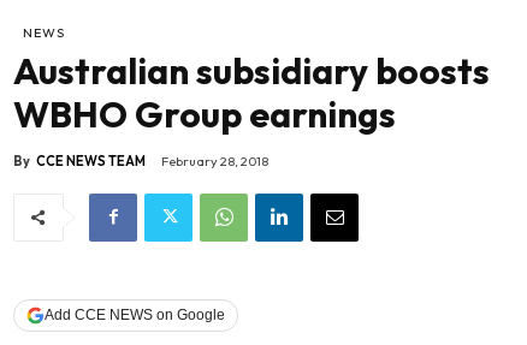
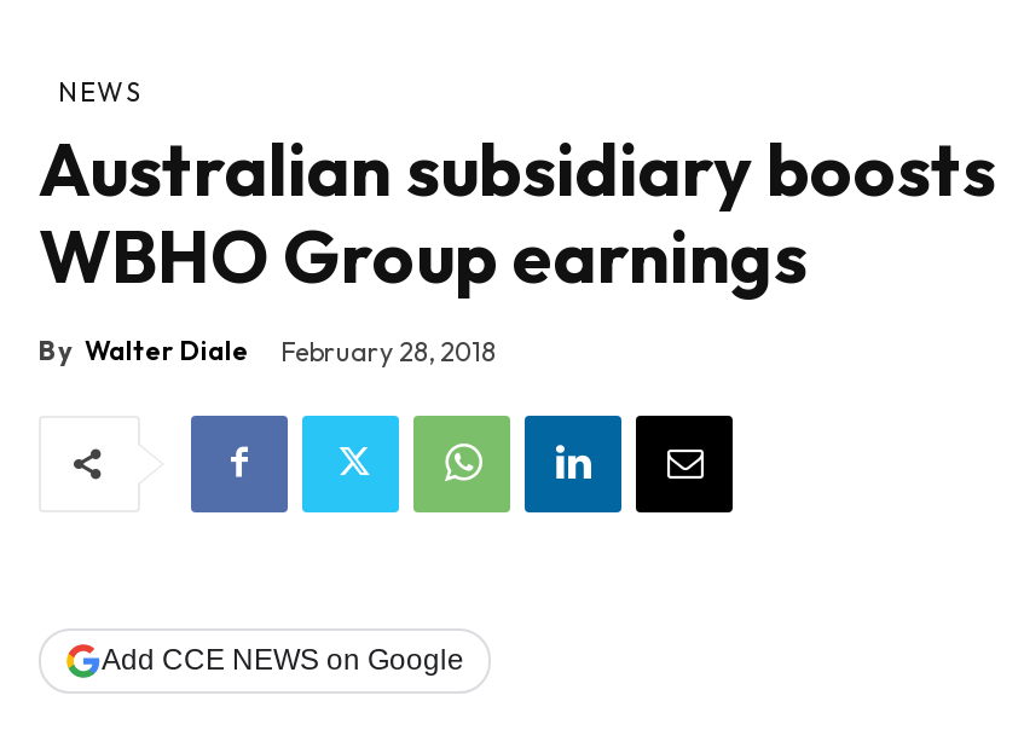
[13,153,146,170] By CCE NEWS TEAM -> [39,335,249,368] By Walter Diale

